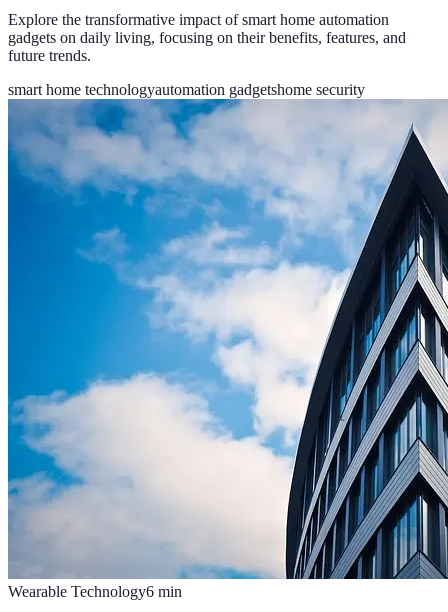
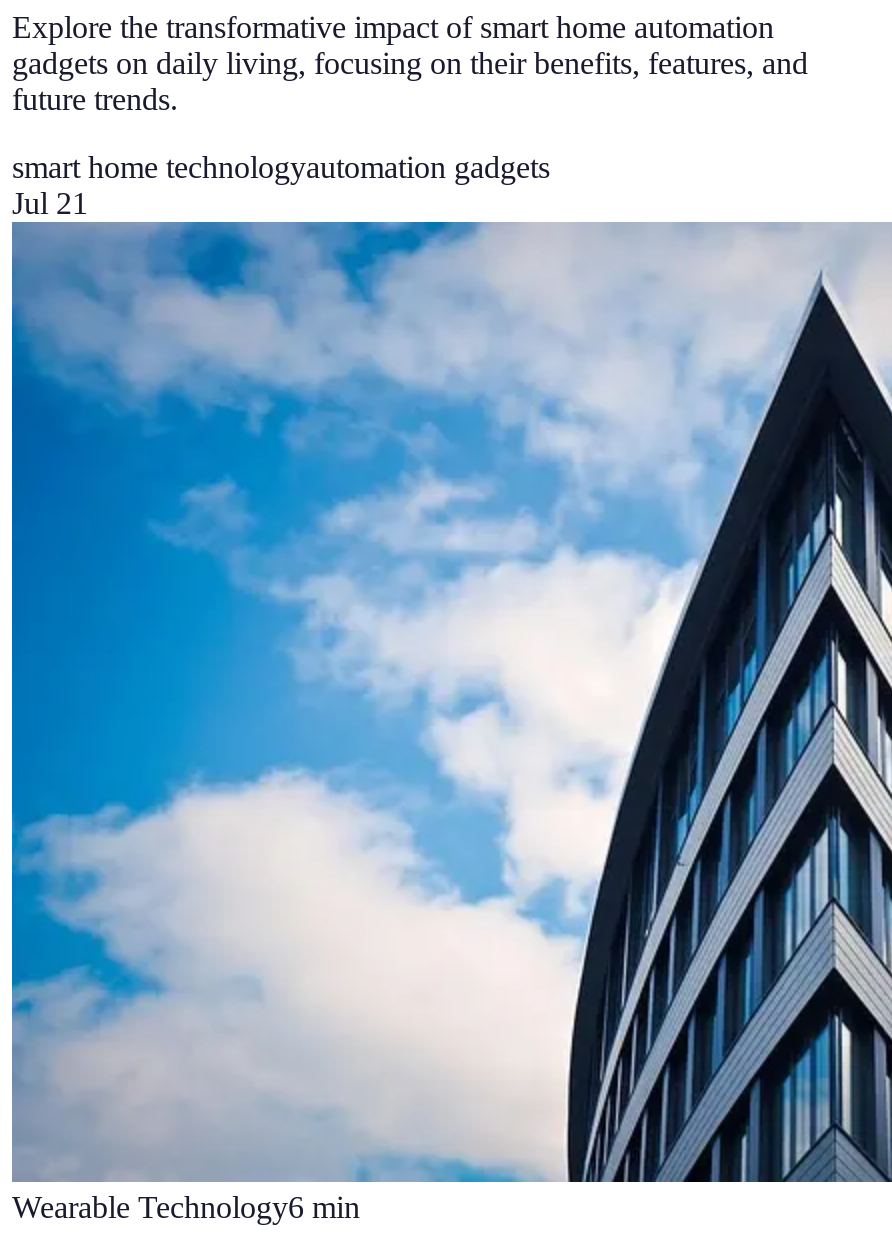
[8,81,365,98] smart home technologyautomation gadgetshome security -> [12,149,550,219] smart home technologyautomation gadgets | Jul 21

